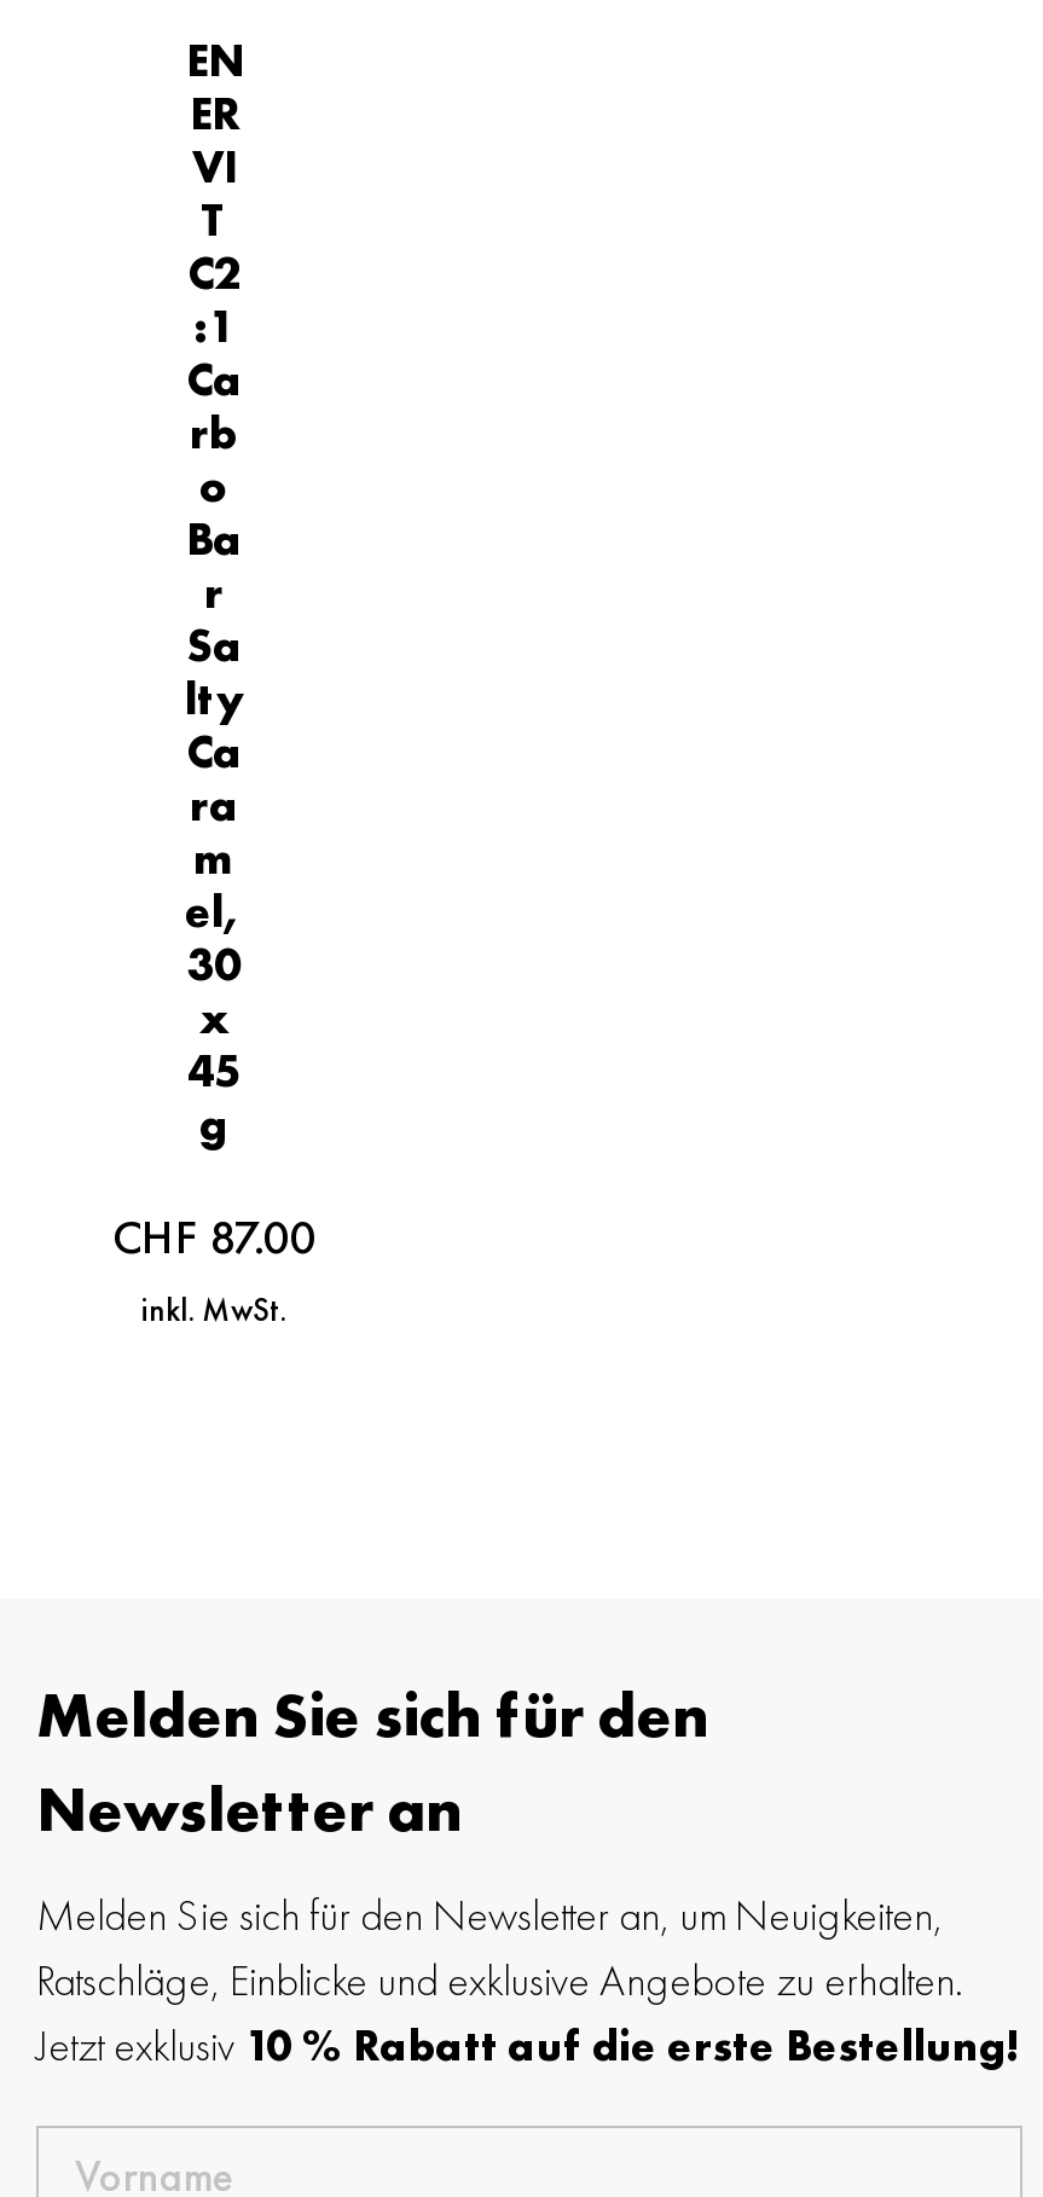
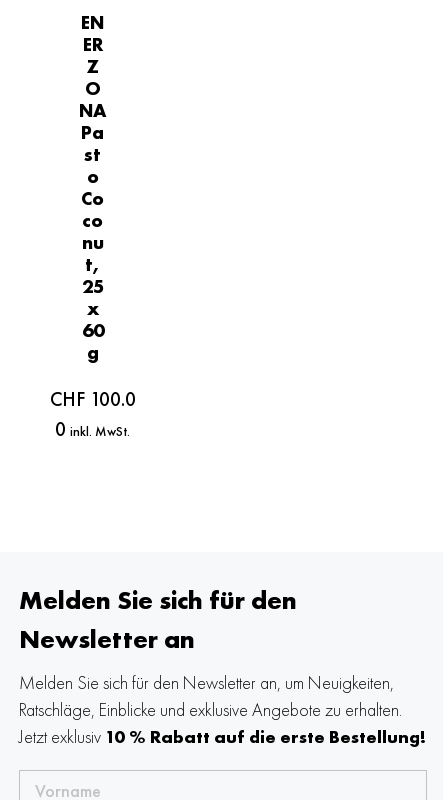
[186,137,242,463] VI | T | C2 | :1 | Ca | rb -> [79,54,106,167] Z | O | NA | Pa | st
[185,509,243,995] Ba | r | Sa | lty | Ca | ra | m | el, | 30 -> [81,186,104,299] Co | co | nu | t, | 25
[187,1041,241,1101] 45 -> [81,318,103,343] 60
[112,1205,315,1331] CHF 87.00 | inkl. MwSt. -> [49,386,135,442] CHF 100.0 | 0 inkl. MwSt.

